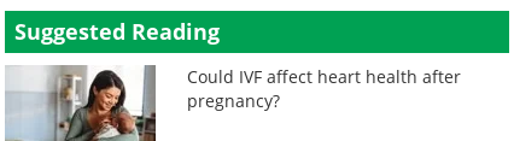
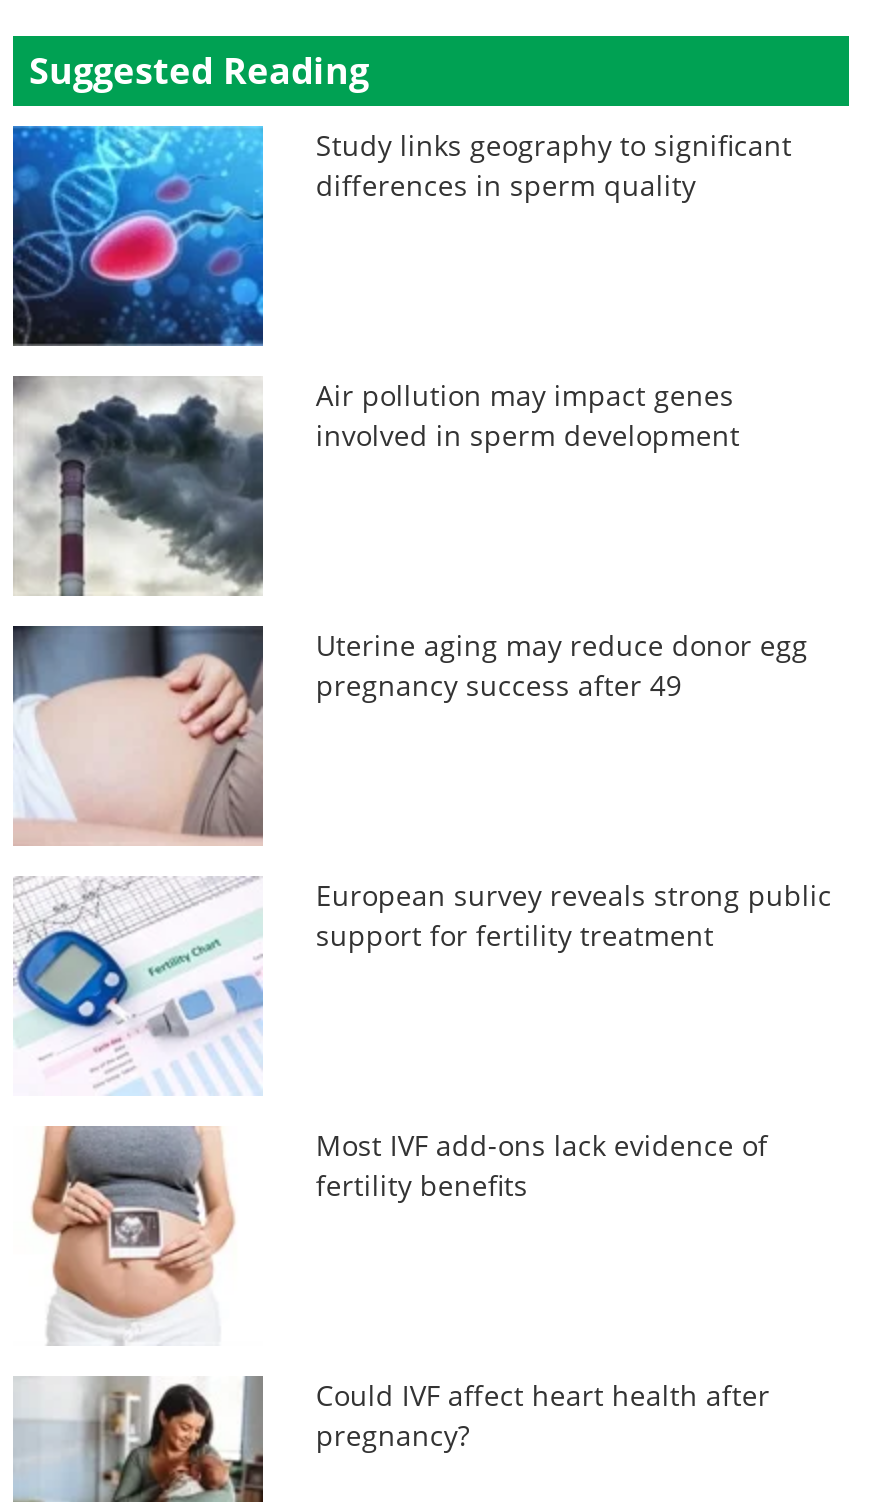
none -> [11,124,792,348] [image] | Study links geography to significant | differences in sperm quality
none -> [13,624,808,846] [image] | Uterine aging may reduce donor egg | pregnancy success after 49
none -> [15,374,740,598] [image] | Air pollution may impact genes | involved in sperm development
none -> [15,876,832,1096] [image] | European survey reveals strong public | support for fertility treatment
none -> [15,1124,768,1356] [image] | Most IVF add-ons lack evidence of | fertility benefits

